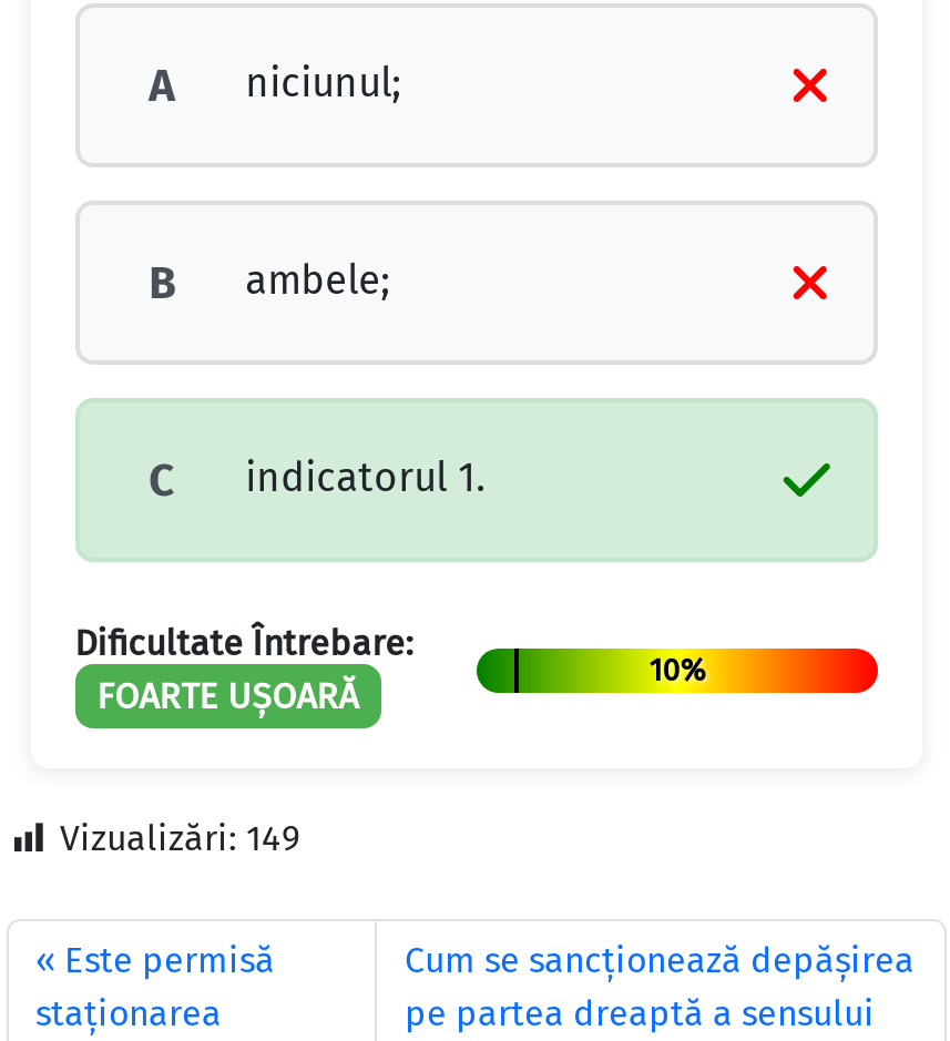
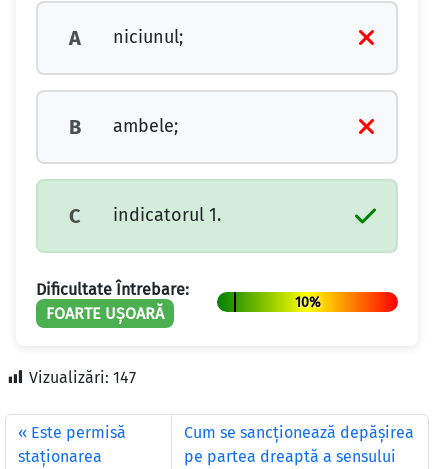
[60,817,299,859] Vizualizări: 149 -> [29,368,136,387] Vizualizări: 147

